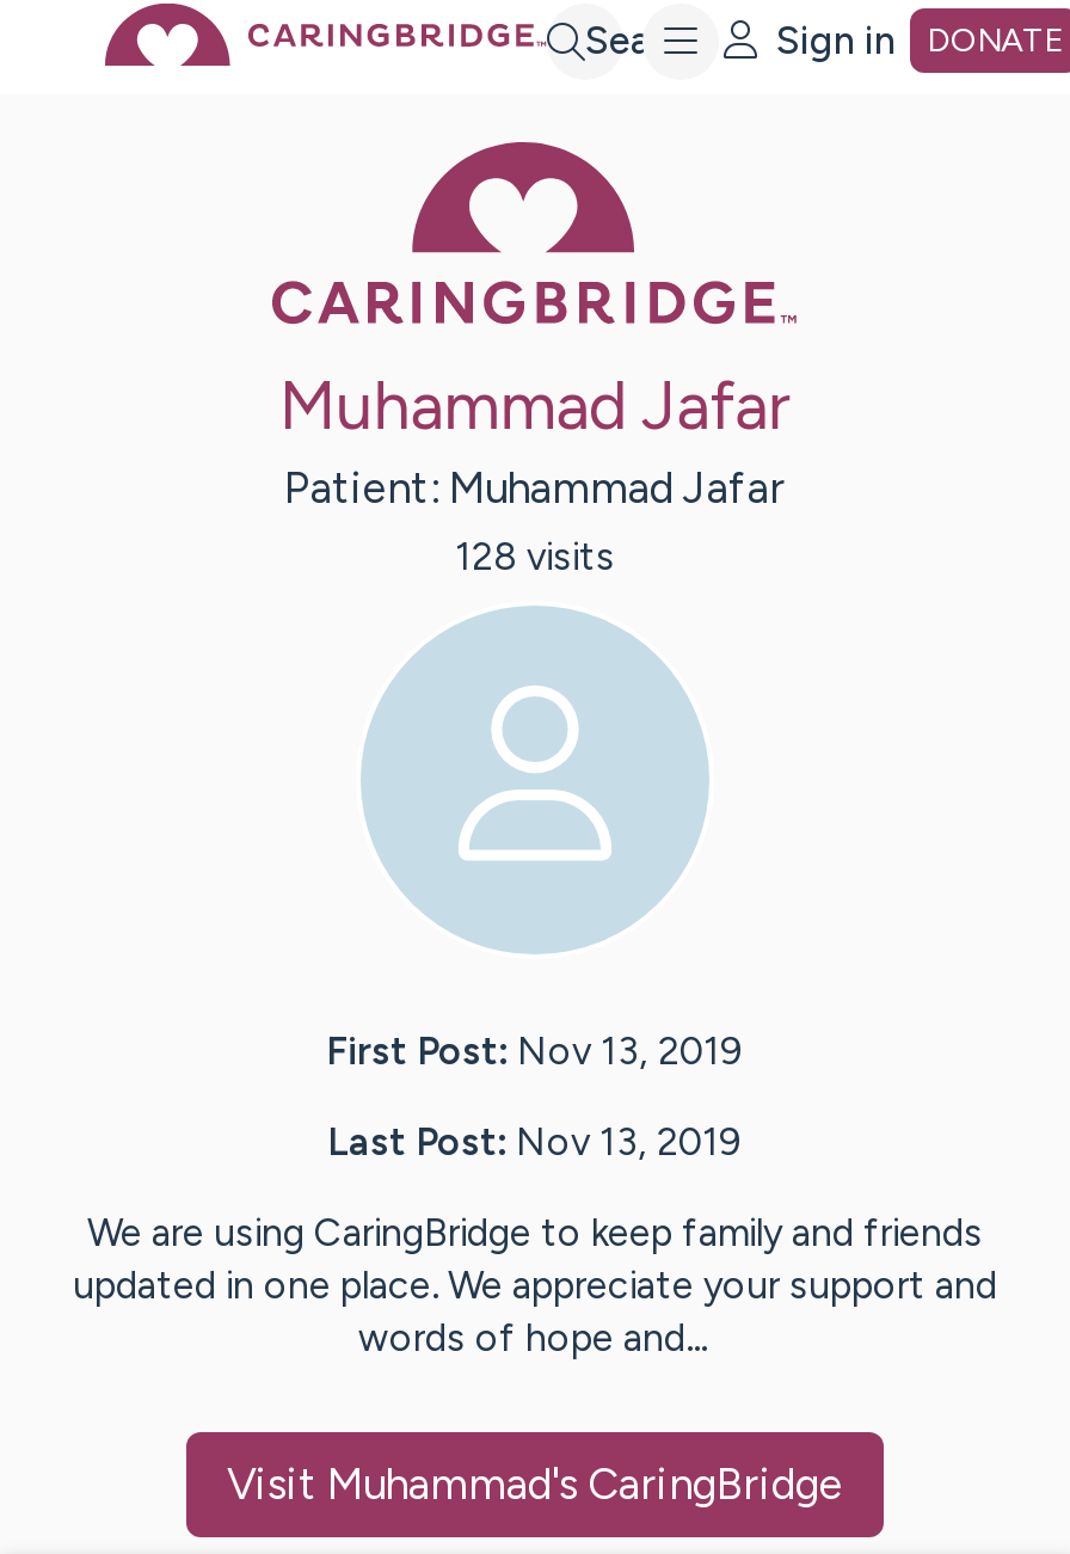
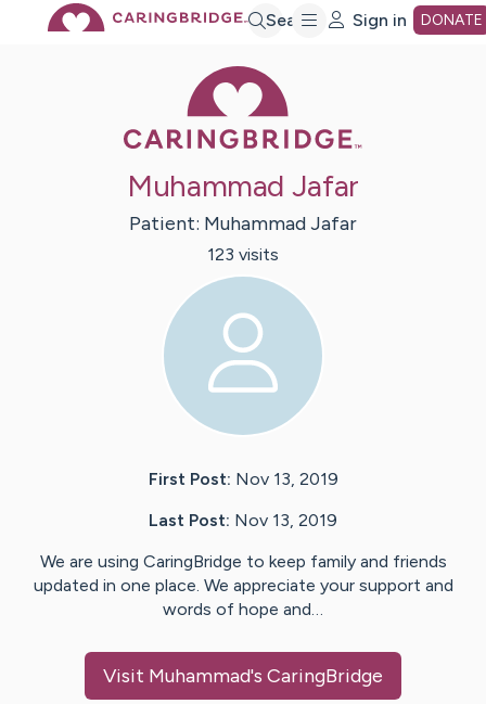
[455,535,615,580] 128 visits -> [207,244,279,265] 123 visits

